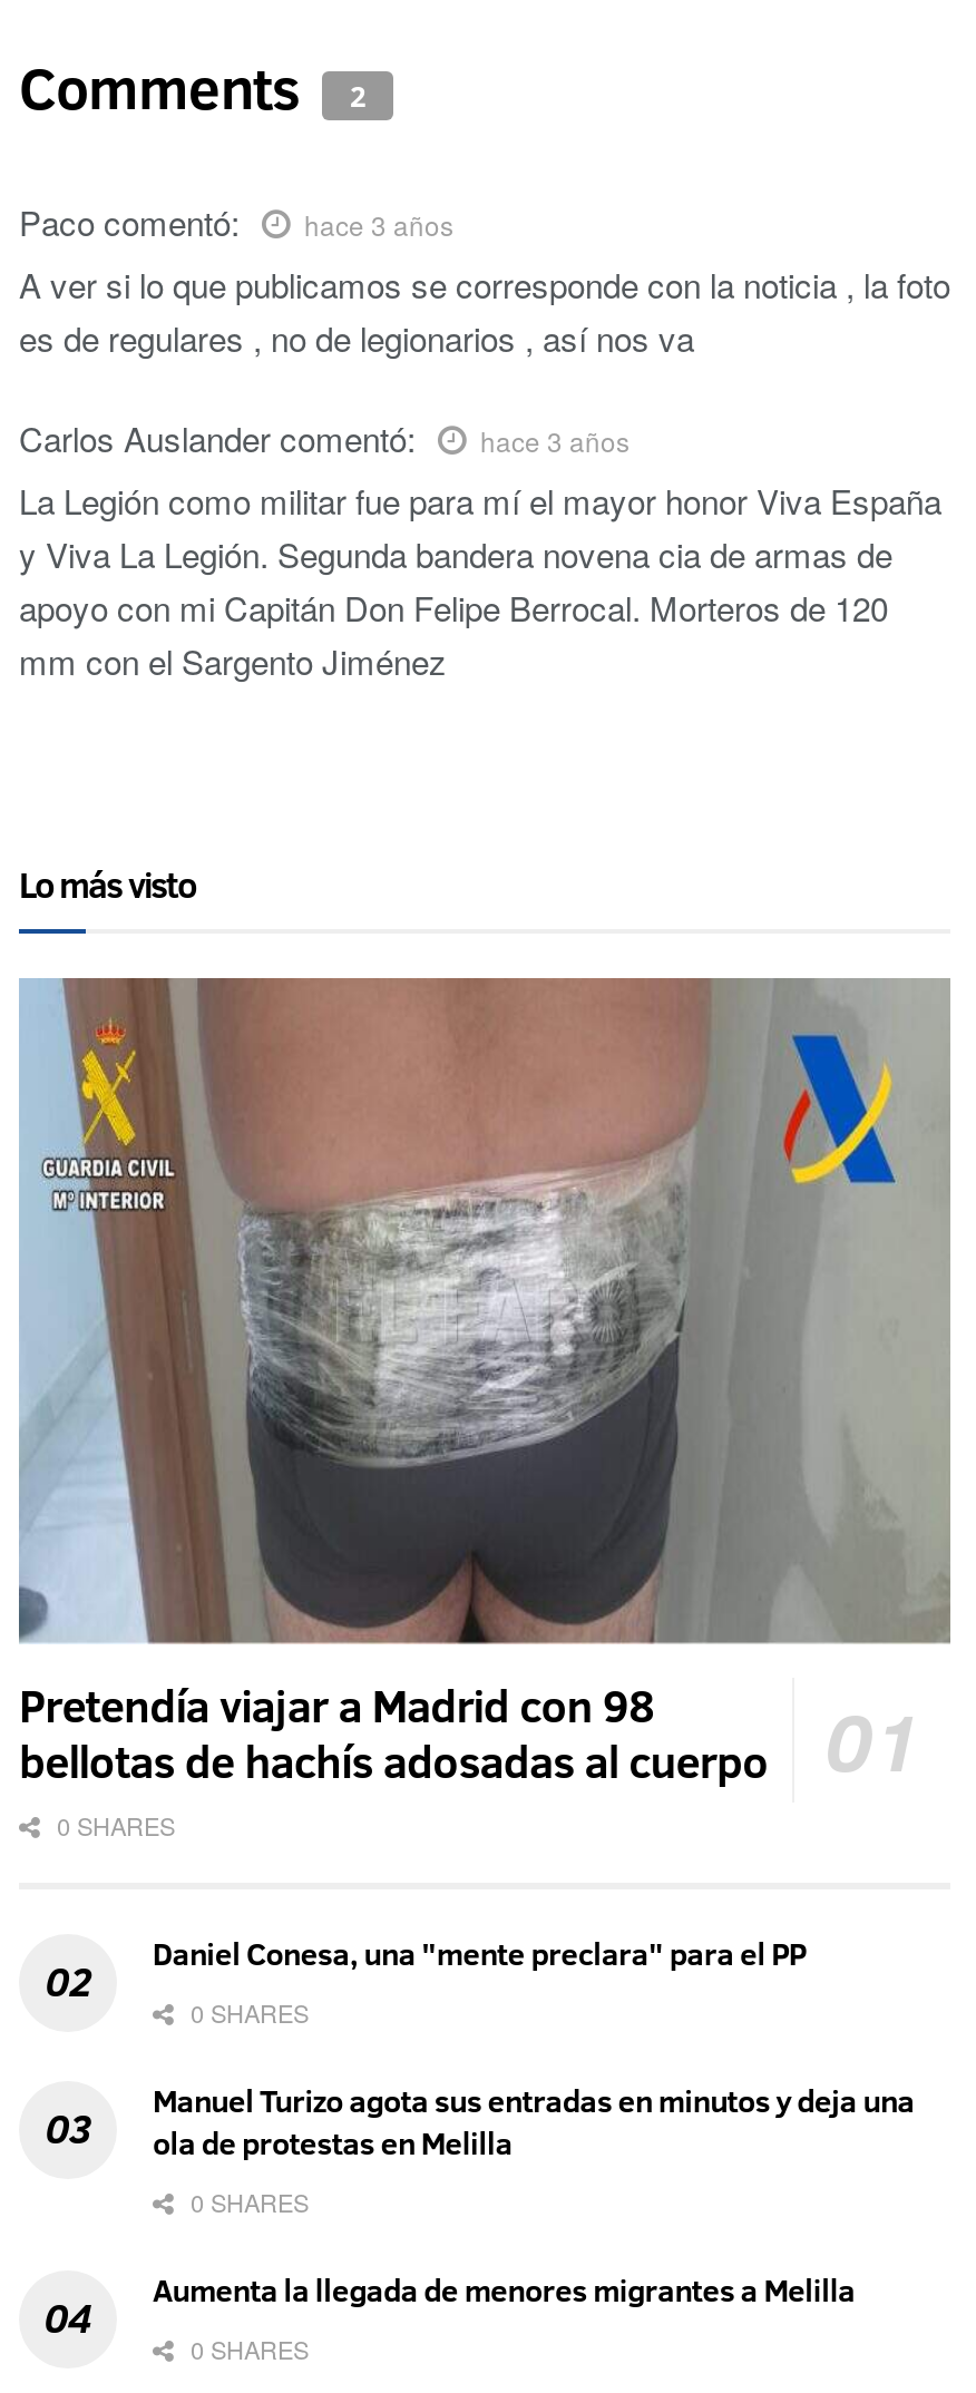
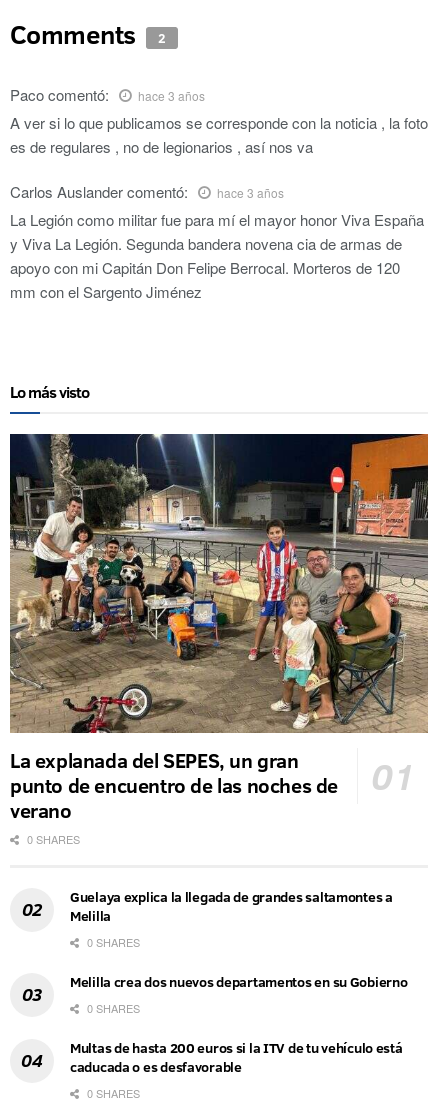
[19,976,950,1792] [image] | Pretendía viajar a Madrid con 98 | bellotas de hachís adosadas al cuerpo -> [9,433,429,824] [image] | La explanada del SEPES, un gran | punto de encuentro de las noches de | verano
[153,1932,806,1977] Daniel Conesa, una "mente preclara" para el PP -> [70,887,393,926] Guelaya explica la llegada de grandes saltamontes a | Melilla
[153,2079,914,2166] Manuel Turizo agota sus entradas en minutos y deja una | ola de protestas en Melilla -> [70,972,407,992] Melilla crea dos nuevos departamentos en su Gobierno
[153,2268,855,2313] Aumenta la llegada de menores migrantes a Melilla -> [70,1038,403,1077] Multas de hasta 200 euros si la ITV de tu vehículo está | caducada o es desfavorable

